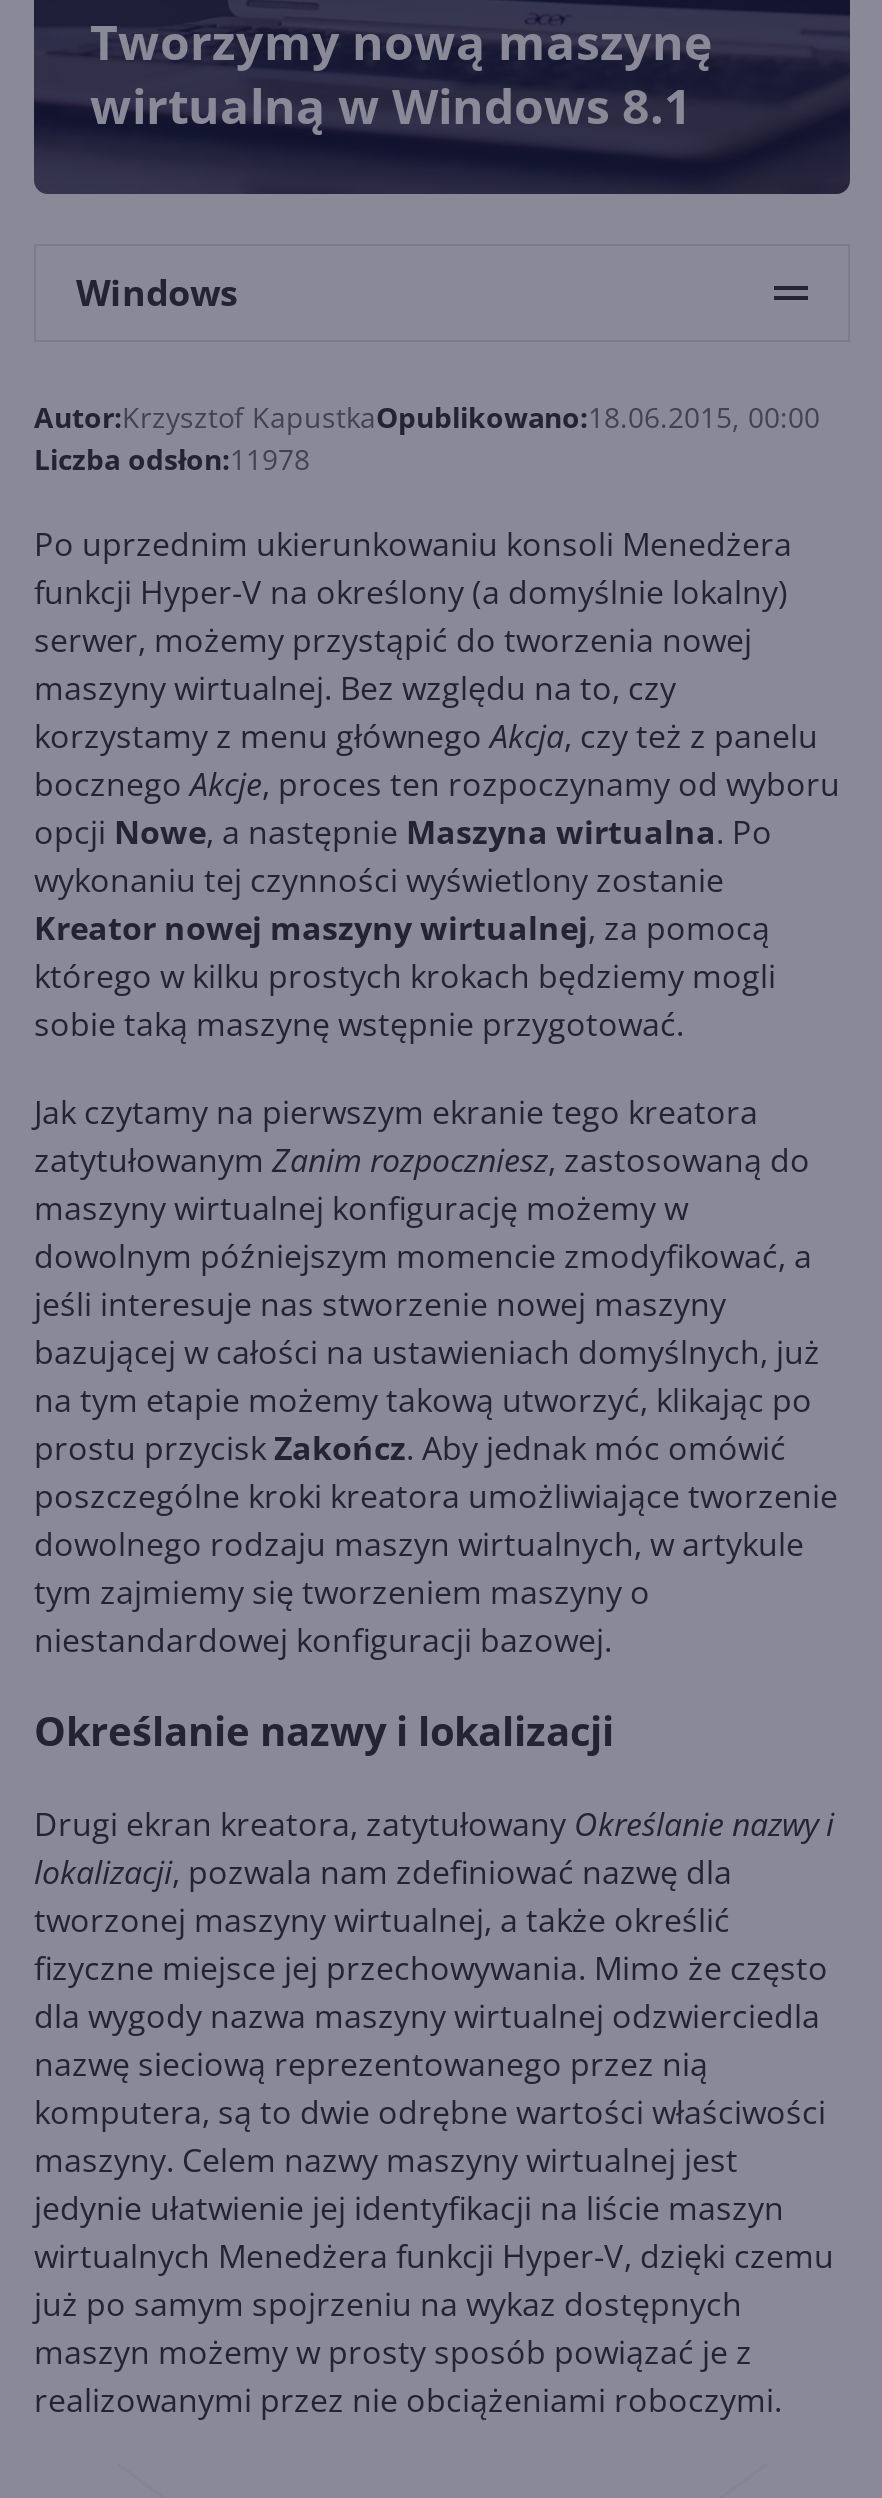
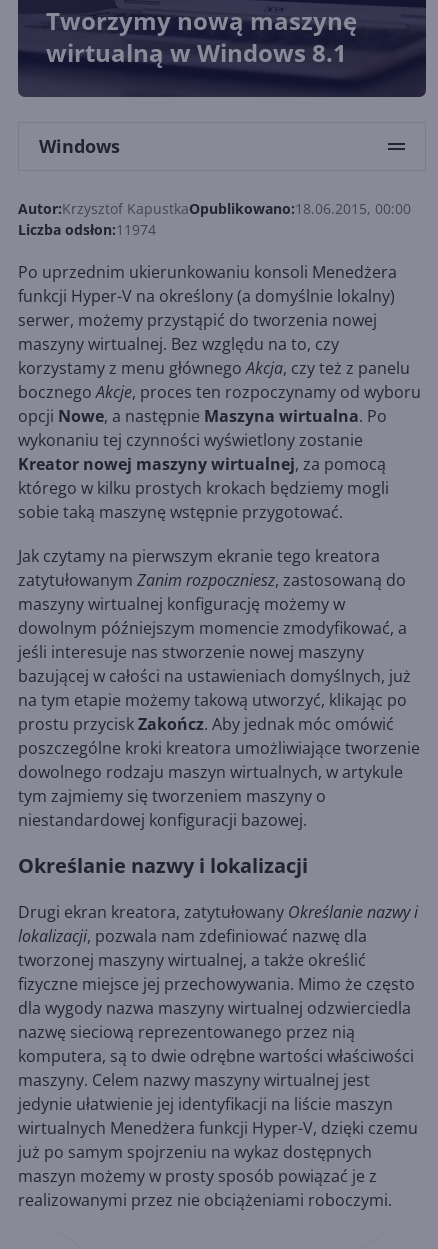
[34,440,310,478] Liczba odsłon:11978 -> [18,220,156,239] Liczba odsłon:11974

